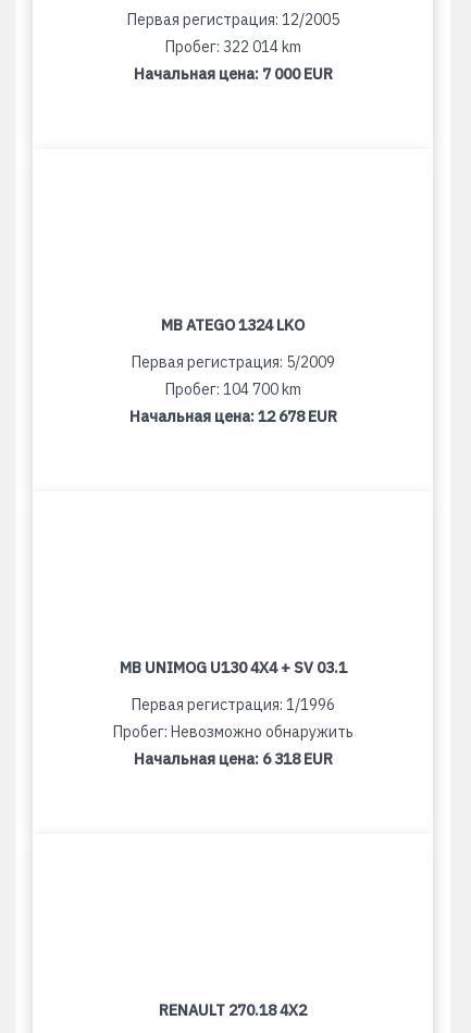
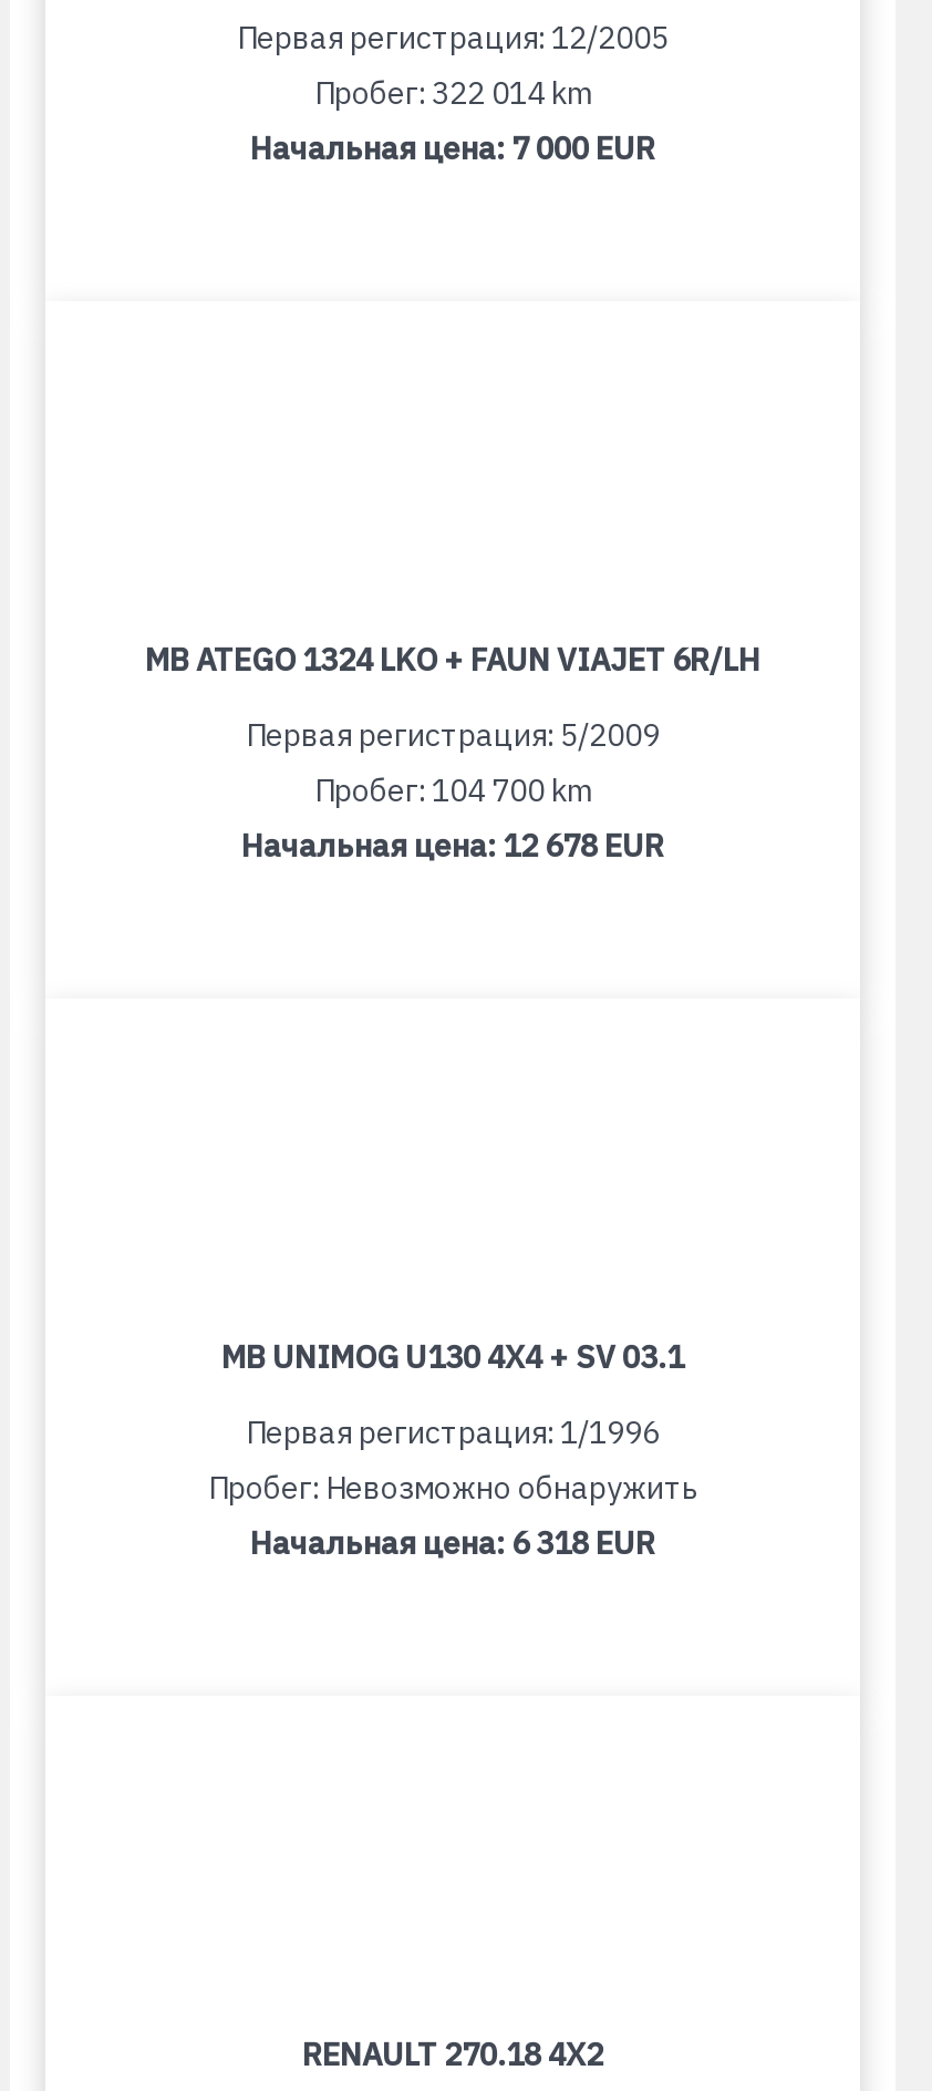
[161,315,305,335] MB ATEGO 1324 LKO -> [145,640,760,680] MB ATEGO 1324 LKO + FAUN VIAJET 6R/LH

